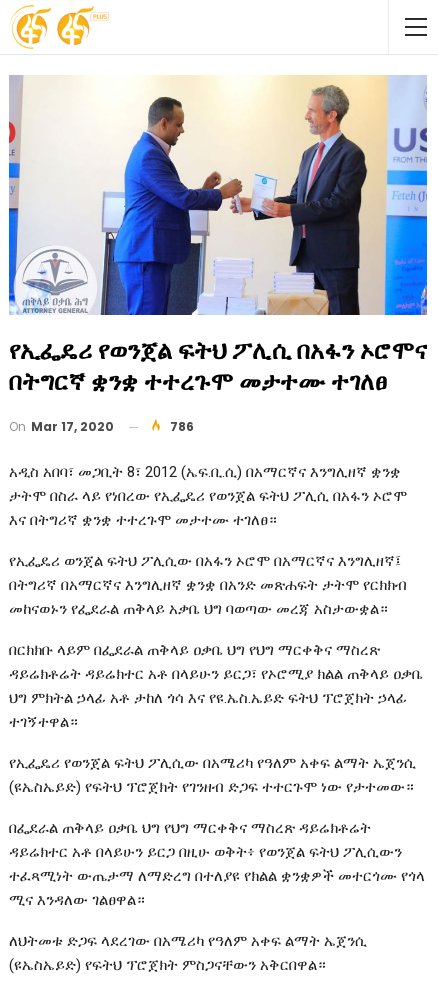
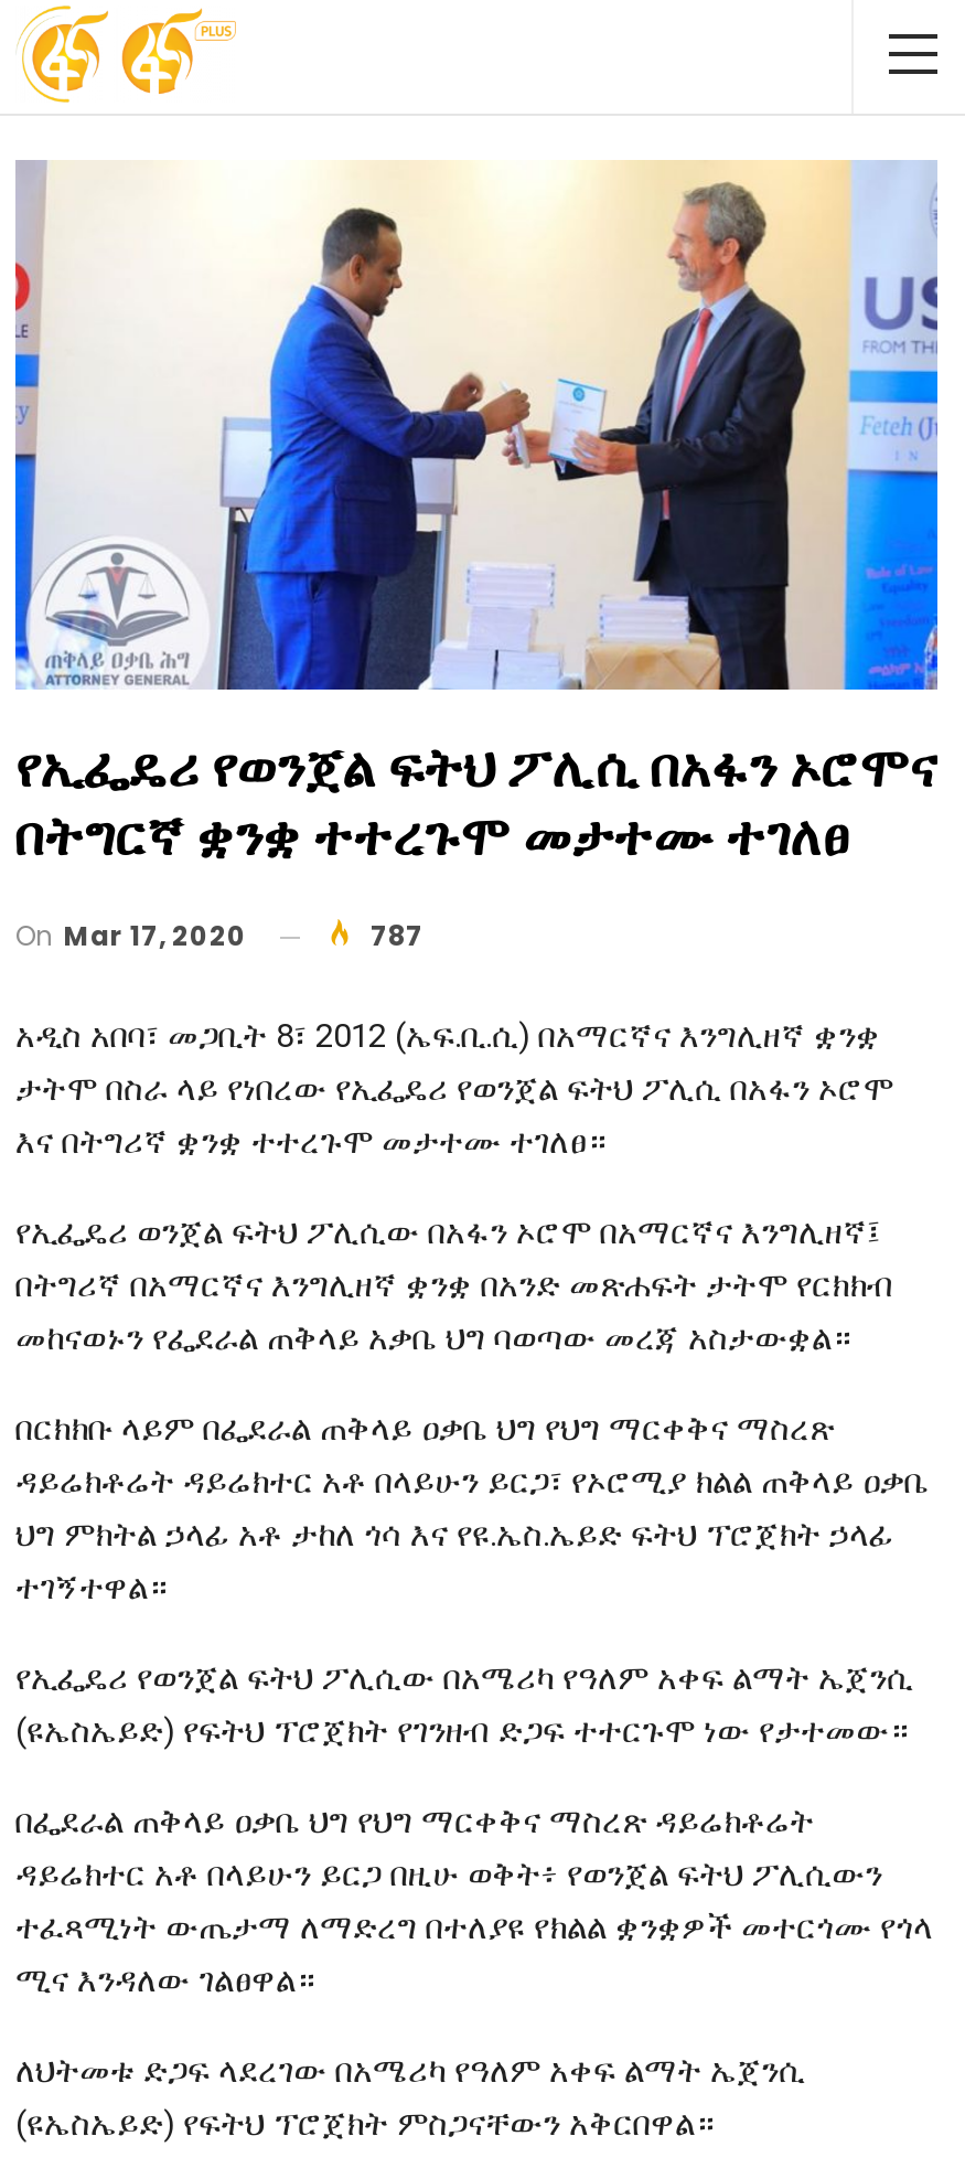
[170,418,194,435] 786 -> [371,916,423,953] 787

